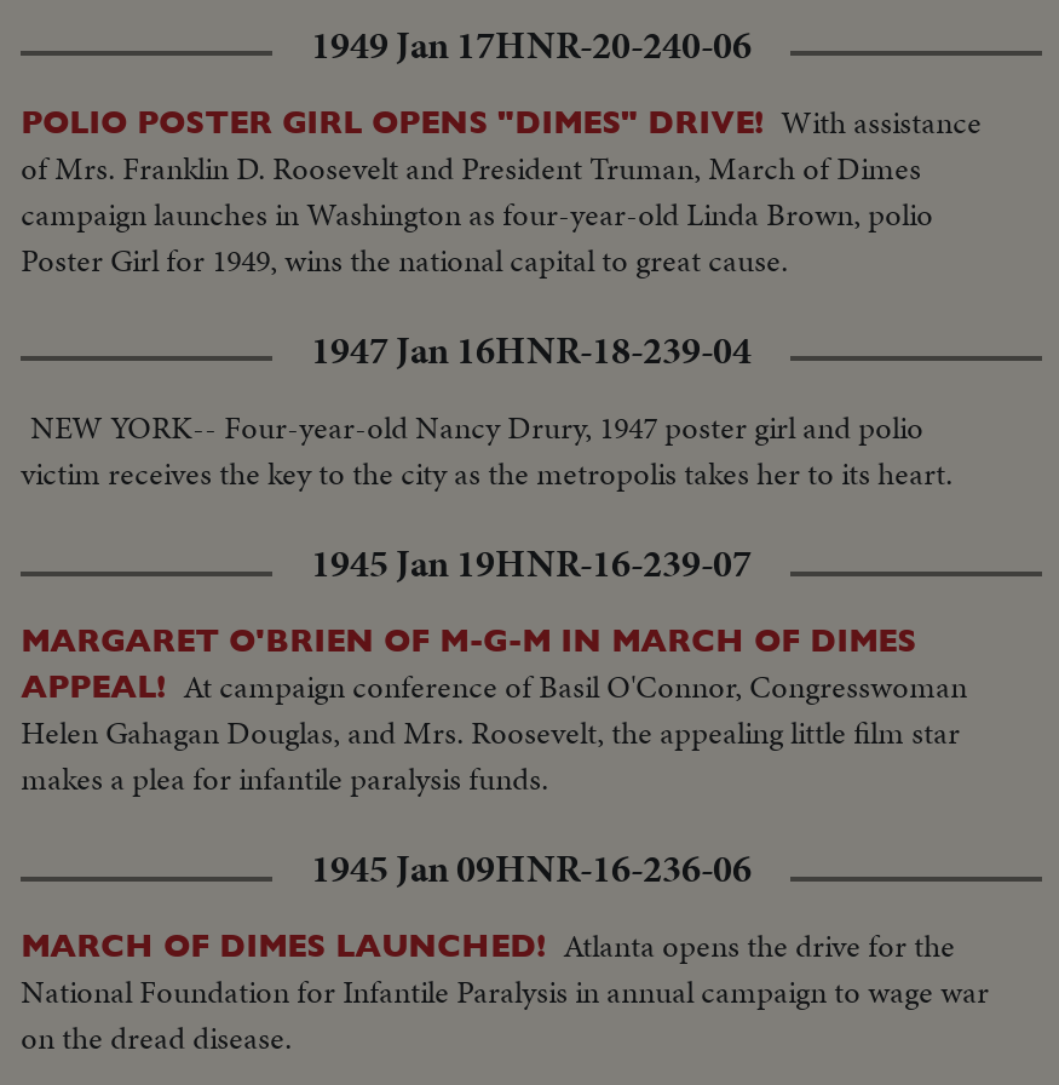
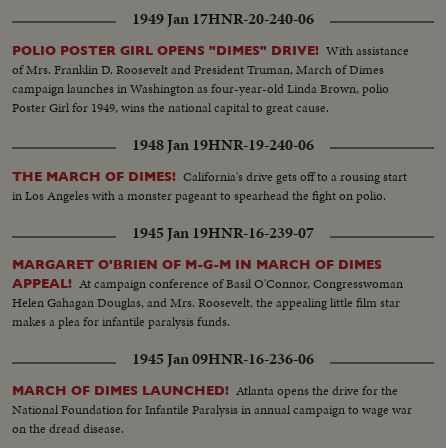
[311,325,752,379] 1947 Jan 16HNR-18-239-04 -> [132,134,314,156] 1948 Jan 19HNR-19-240-06
[21,405,953,497] NEW YORK-- Four-year-old Nancy Drury, 1947 poster girl and polio | victim receives the key to the city as the metropolis takes her to its heart. -> [12,167,407,205] THE MARCH OF DIMES! California's drive gets off to a rousing start | in Los Angeles with a monster pageant to spearhead the fight on polio.

